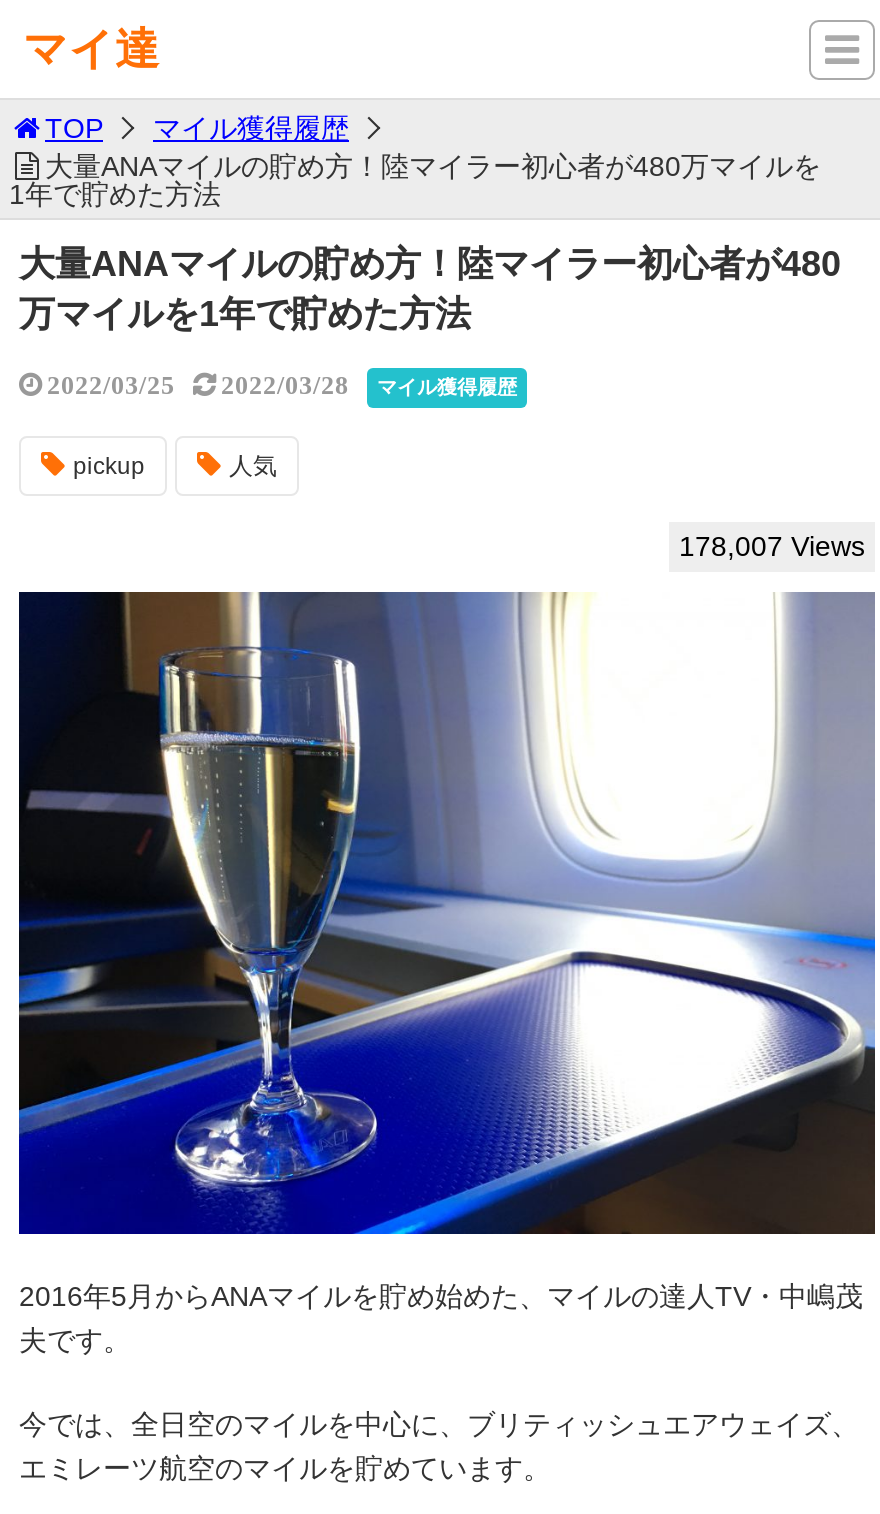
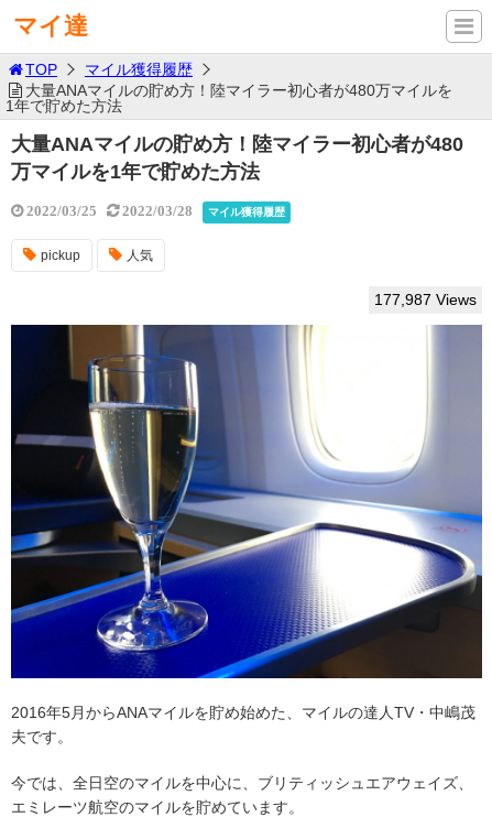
[679,530,865,562] 178,007 Views -> [374,291,477,308] 177,987 Views

